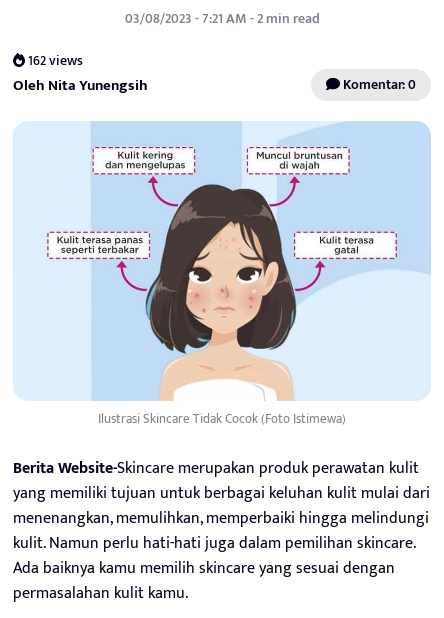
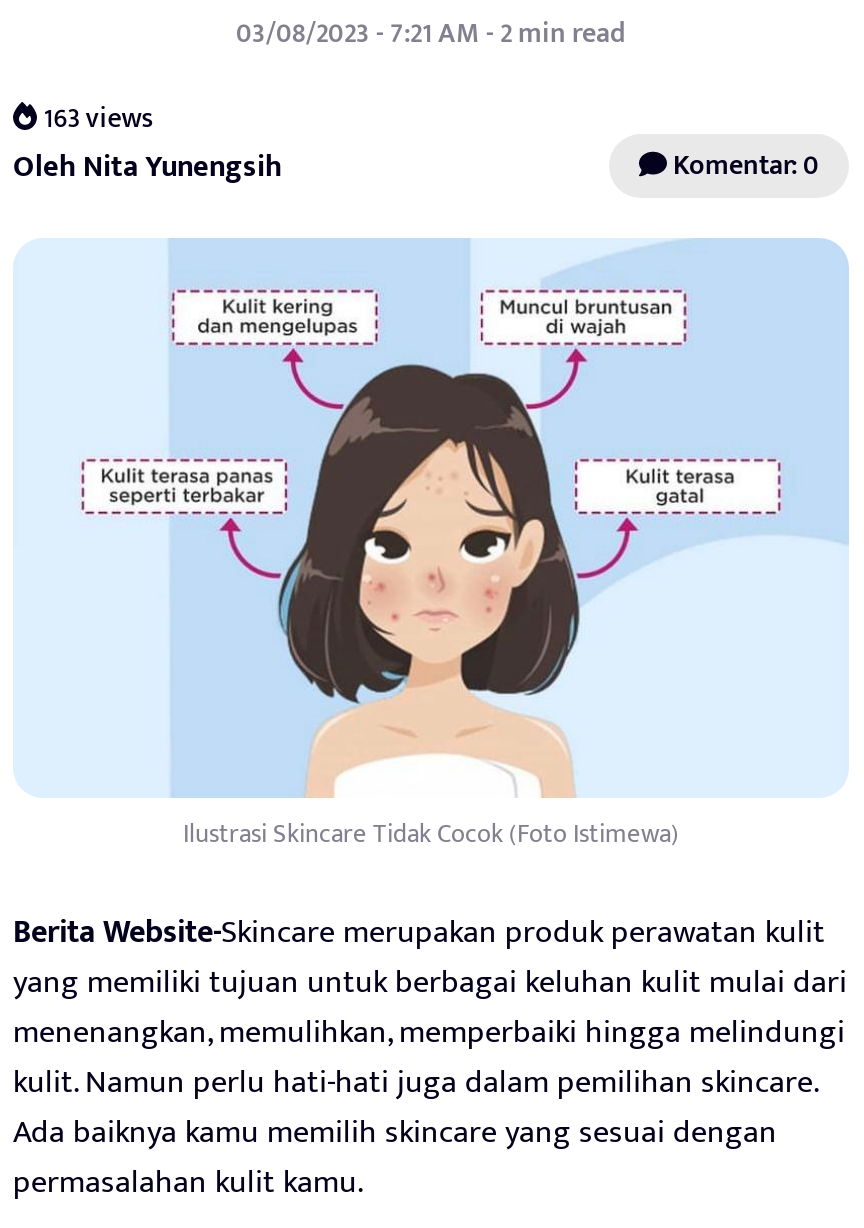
[25,49,83,72] 162 views -> [37,94,153,140] 163 views

